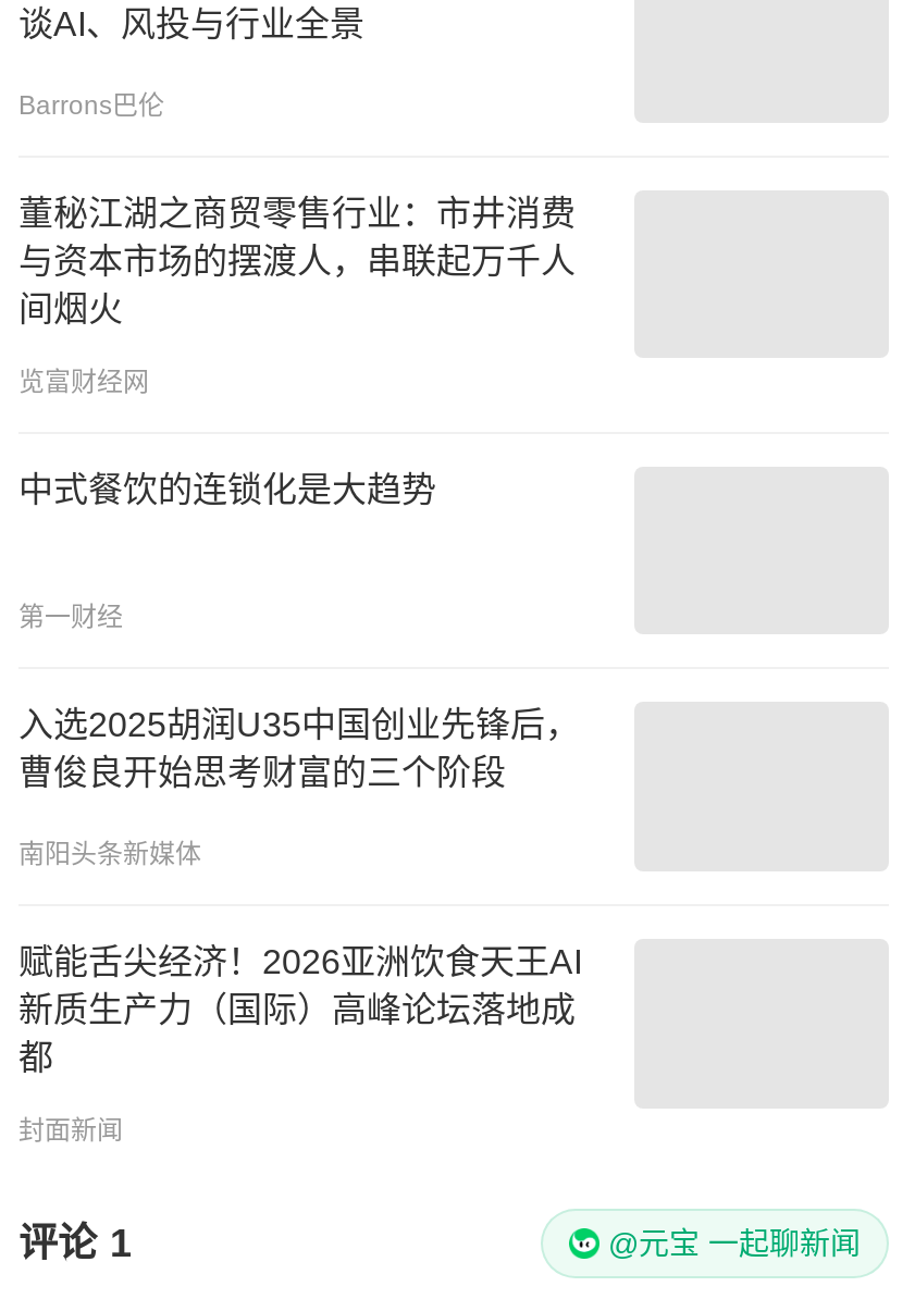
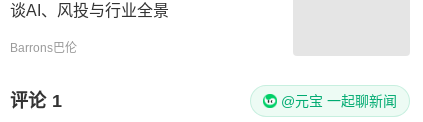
[18,194,576,507] 董秘江湖之商贸零售行业：市井消费 | 与资本市场的摆渡人，串联起万千人 | 间烟火 | 览富财经网 | 中式餐饮的连锁化是大趋势 -> none
[18,602,582,1145] 第一财经 | 入选2025胡润U35中国创业先锋后， | 曹俊良开始思考财富的三个阶段 | 南阳头条新媒体 | 赋能舌尖经济！2026亚洲饮食天王AI | 新质生产力（国际）高峰论坛落地成 | 都 | 封面新闻 -> none

